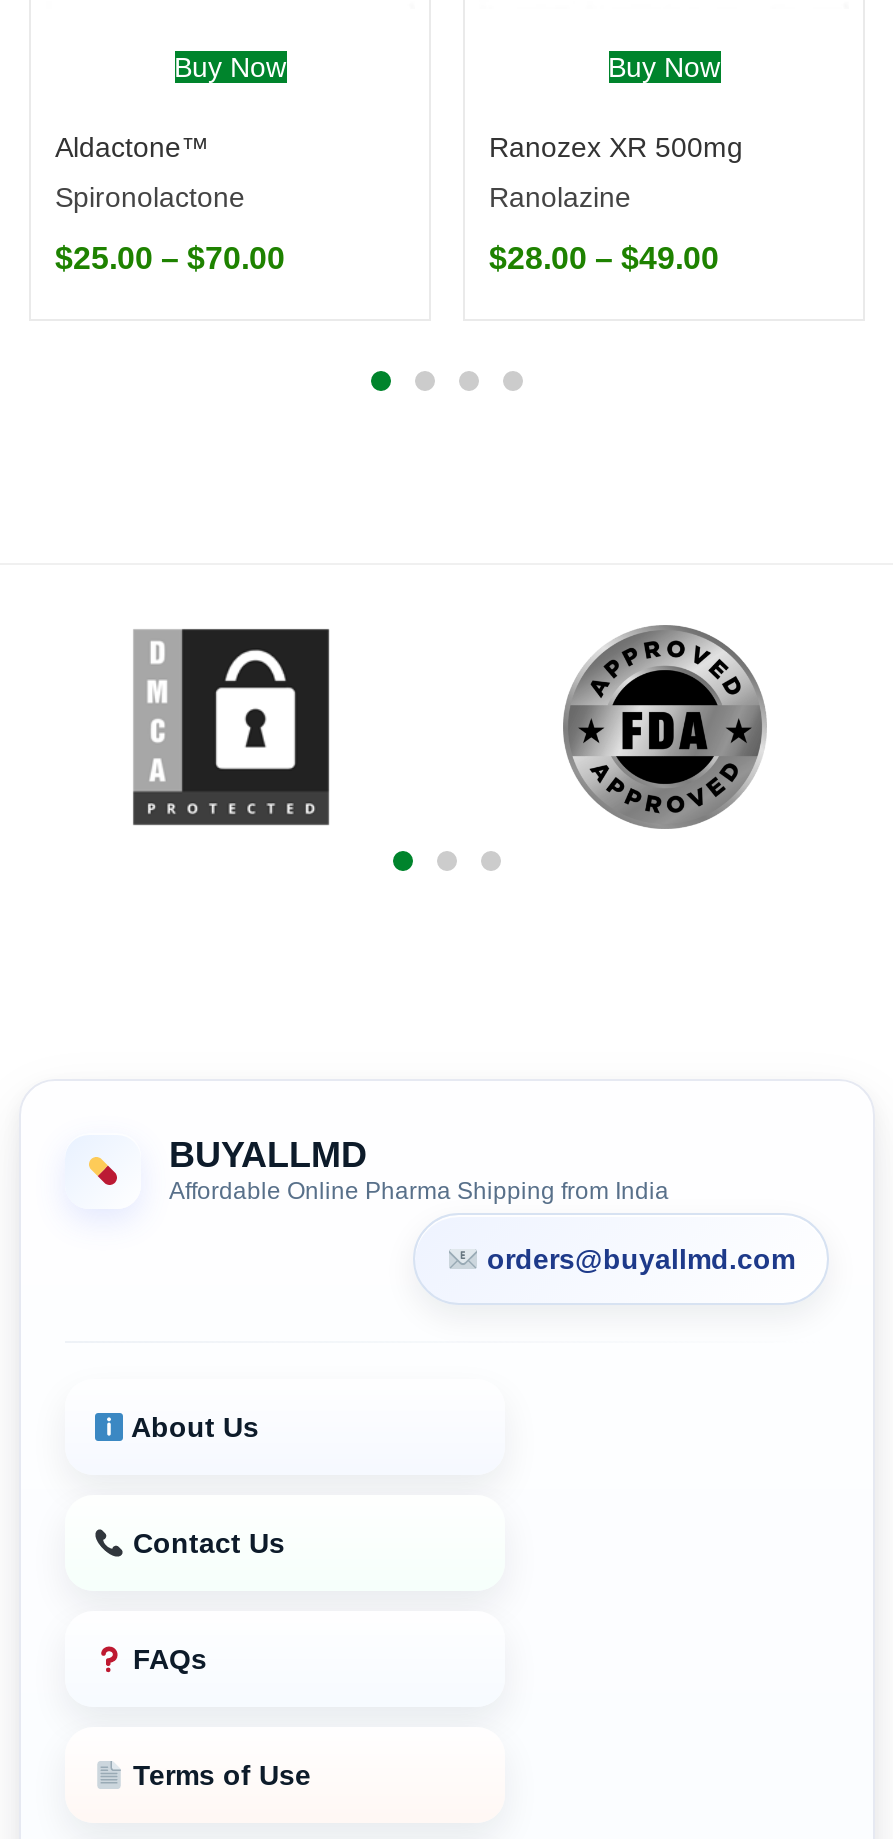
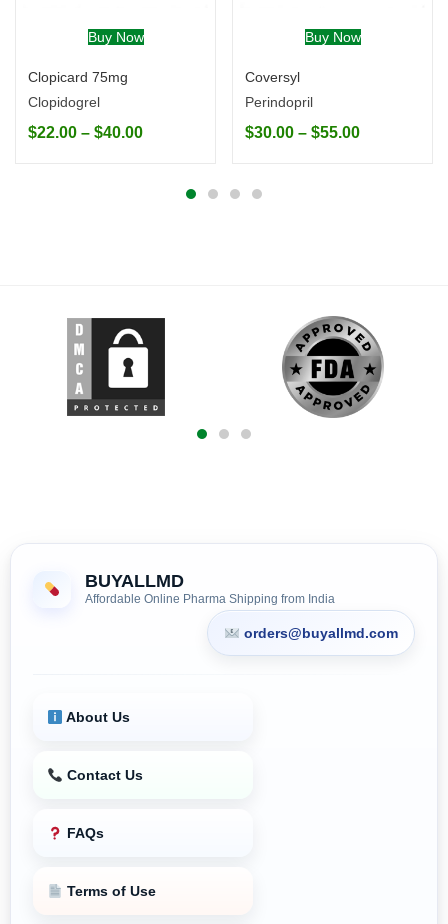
[55,131,209,163] Aldactone™ -> [28,69,128,85] Clopicard 75mg
[489,131,743,163] Ranozex XR 500mg -> [245,69,300,85] Coversyl
[55,181,245,213] Spironolactone -> [28,94,100,110] Clopidogrel
[489,181,631,213] Ranolazine -> [245,94,313,110] Perindopril
[55,242,285,276] $25.00 – $70.00 -> [28,124,143,141] $22.00 – $40.00
[489,242,719,276] $28.00 – $49.00 -> [245,124,360,141] $30.00 – $55.00

